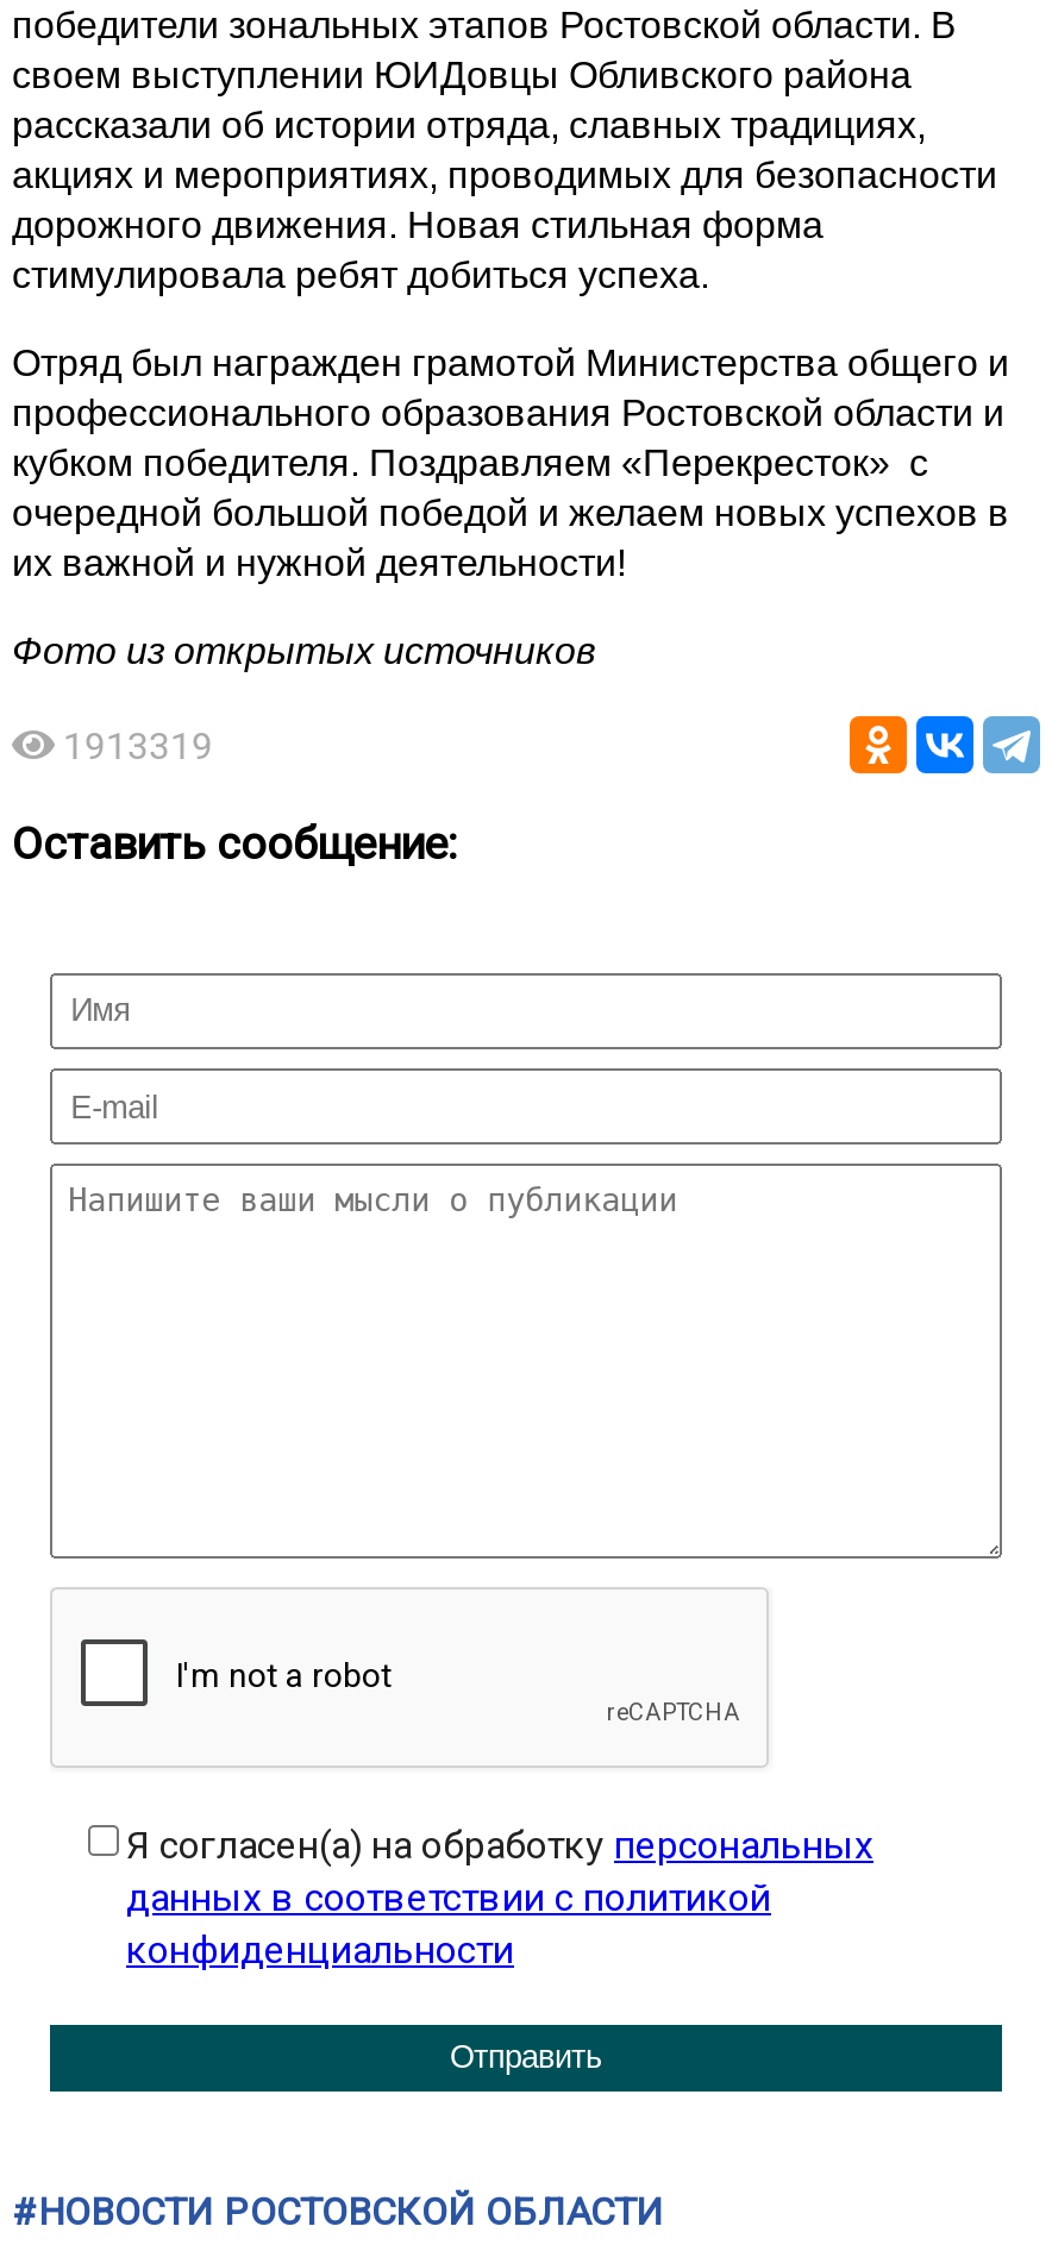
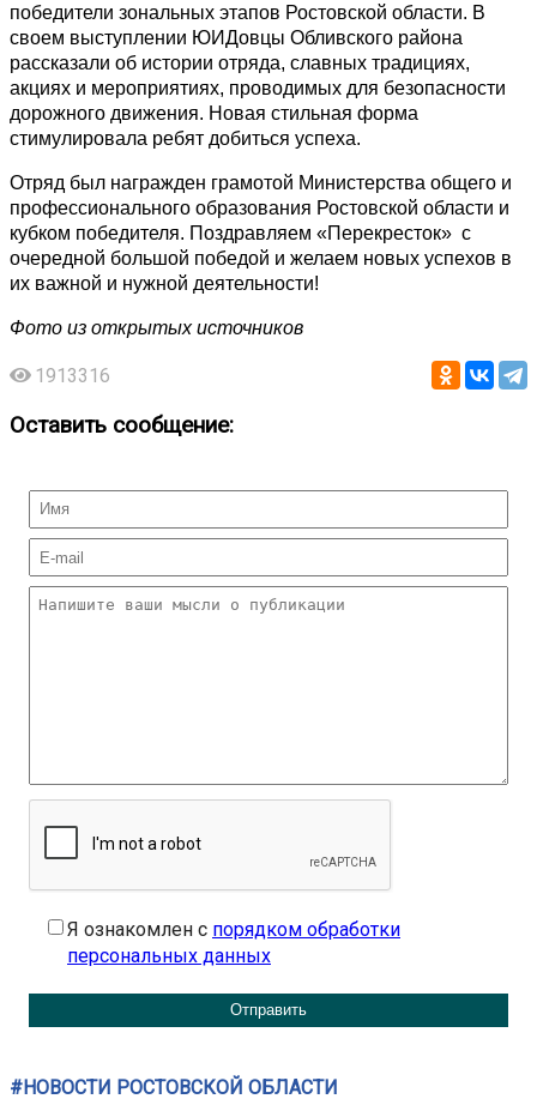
[62,723,212,768] 1913319 -> [35,364,111,387] 1913316
[126,1822,873,1972] Я согласен(а) на обработку персональных | данных в соответствии с политикой | конфиденциальности -> [67,918,400,967] Я ознакомлен с порядком обработки | персональных данных

